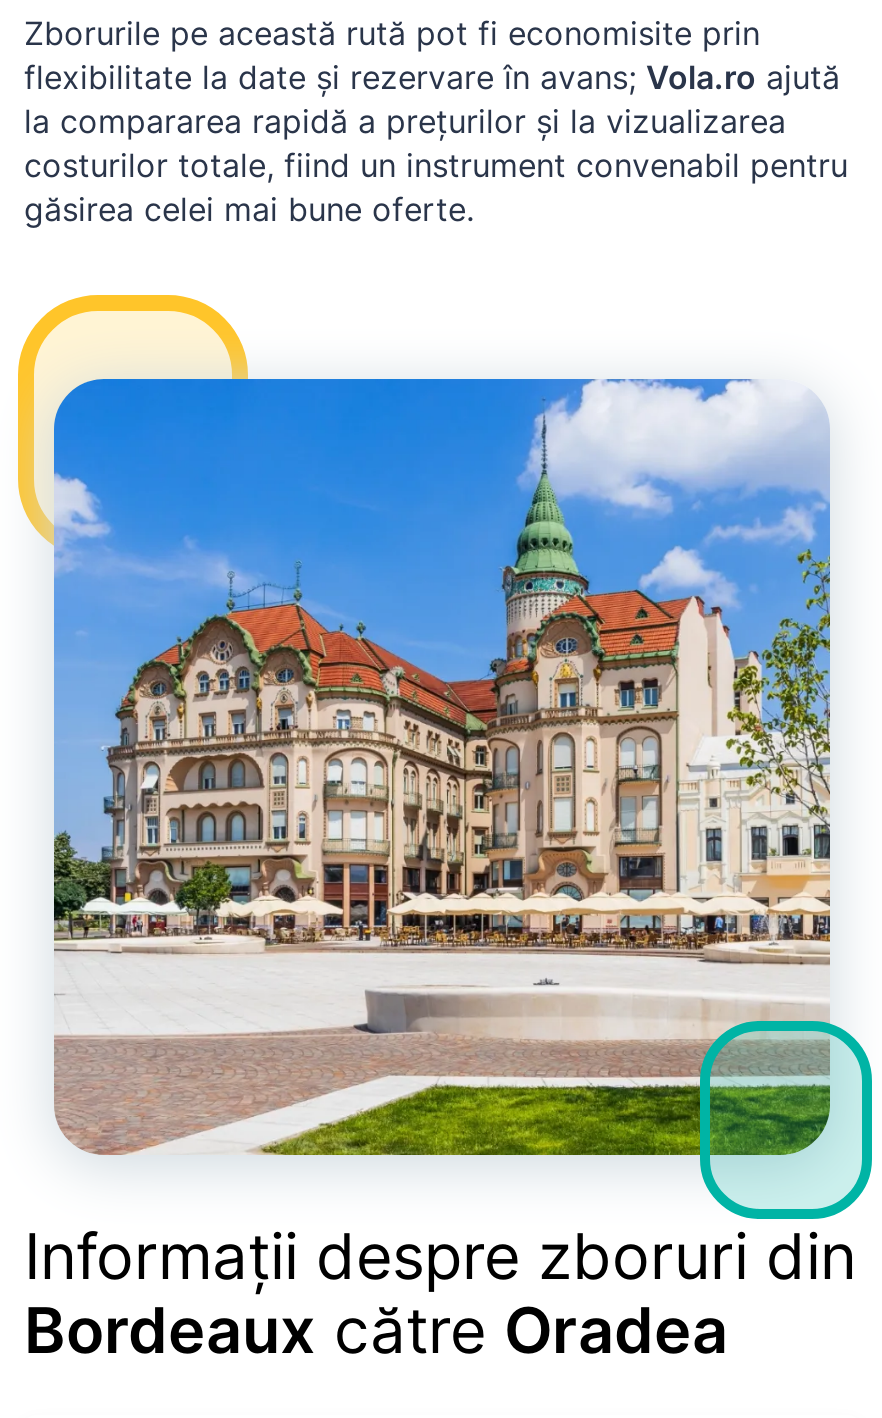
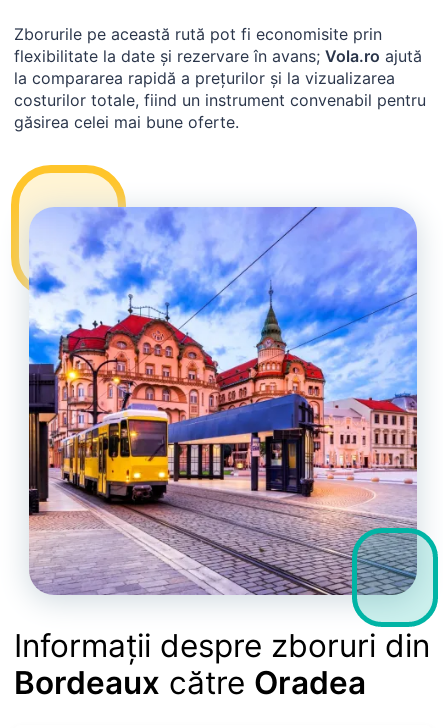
[52,377,832,1157] [image] -> [28,206,418,596] [image]

